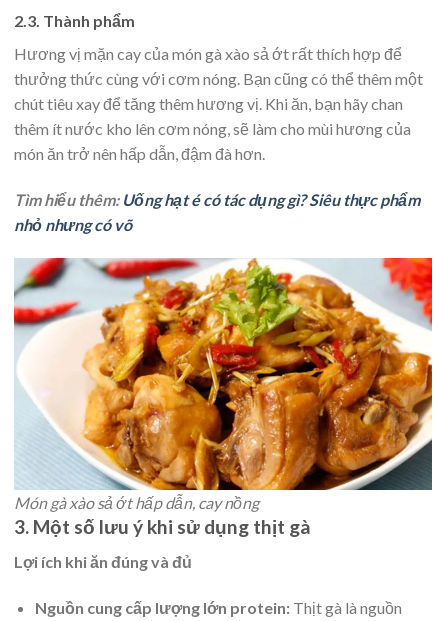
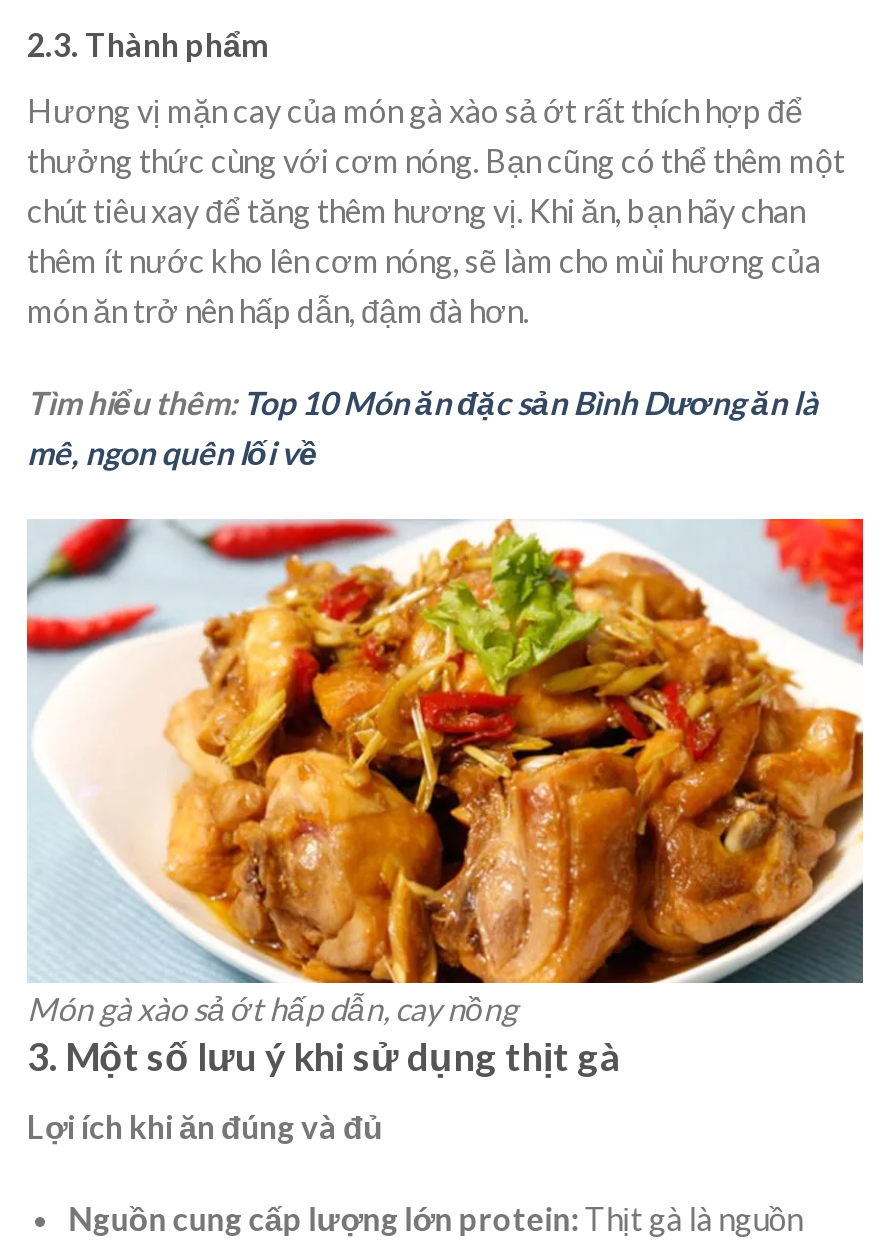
[14,190,420,234] Tìm hiểu thêm: Uống hạt é có tác dụng gì? Siêu thực phẩm | nhỏ nhưng có võ -> [27,383,817,471] Tìm hiểu thêm: Top 10 Món ăn đặc sản Bình Dương ăn là | mê, ngon quên lối về

